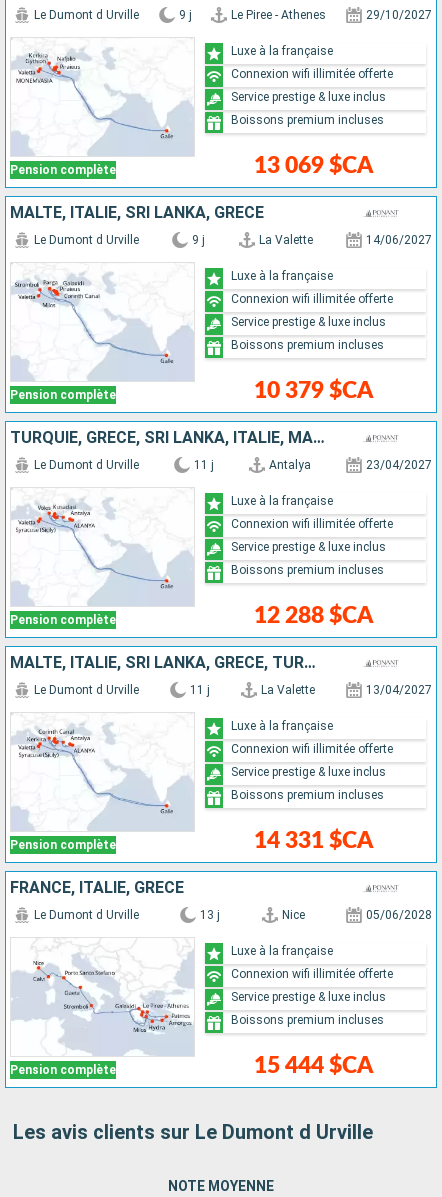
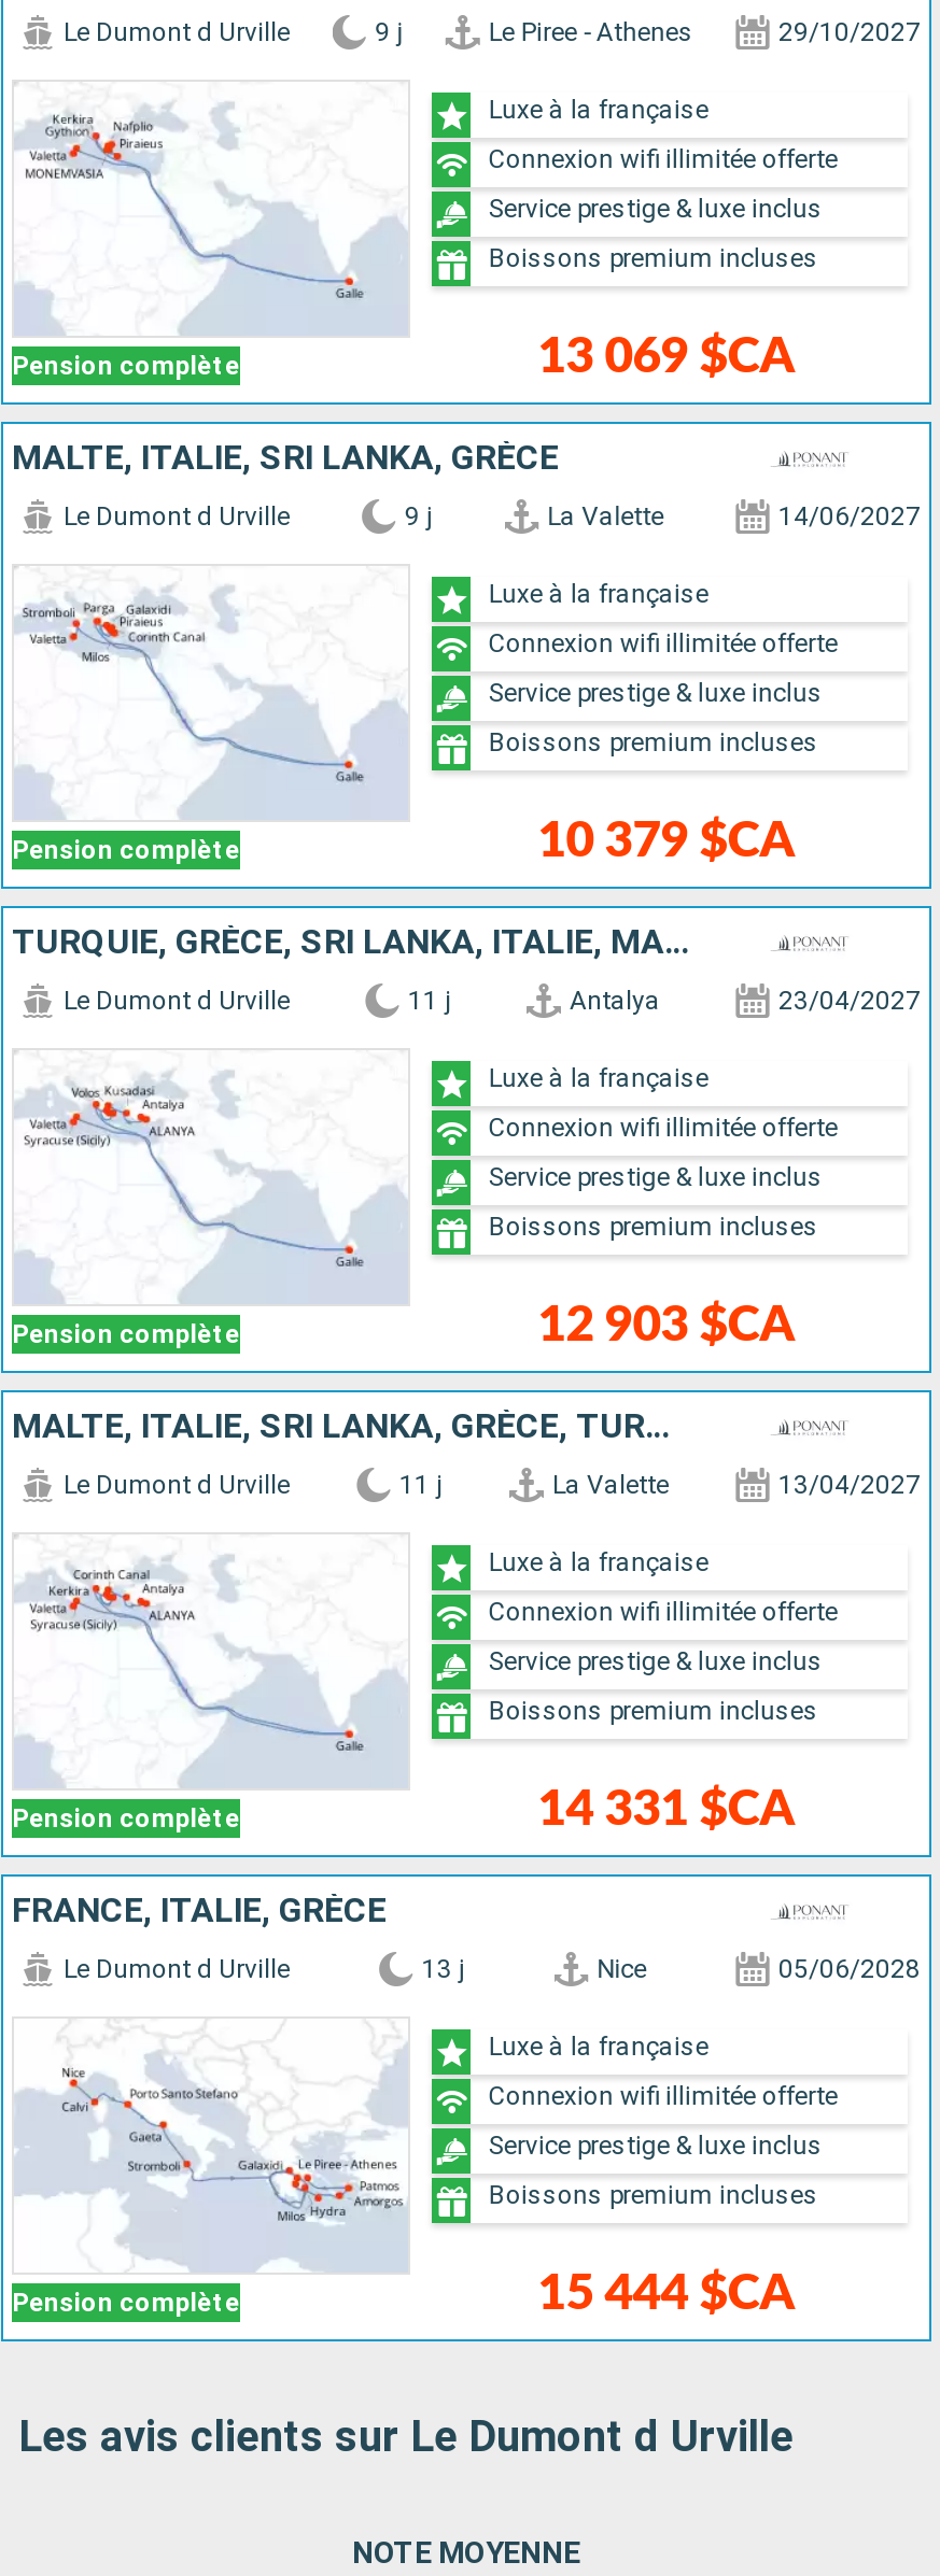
[254,604,373,627] 12 288 $CA -> [538,1301,794,1350] 12 903 $CA

